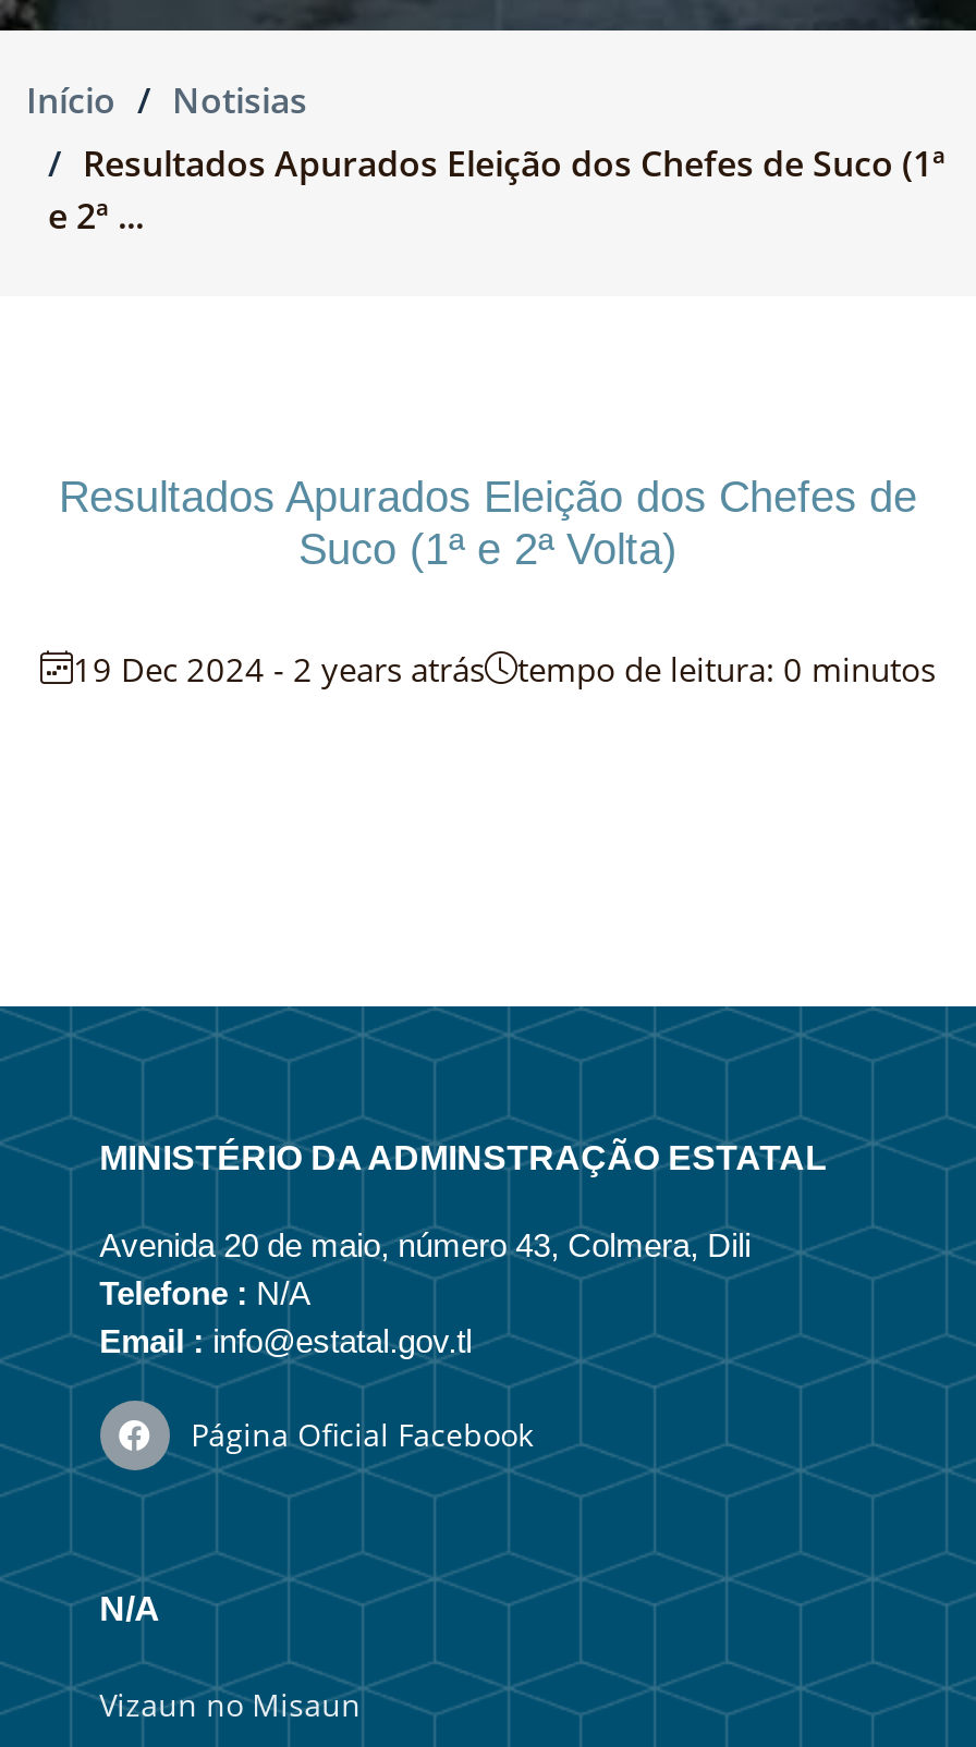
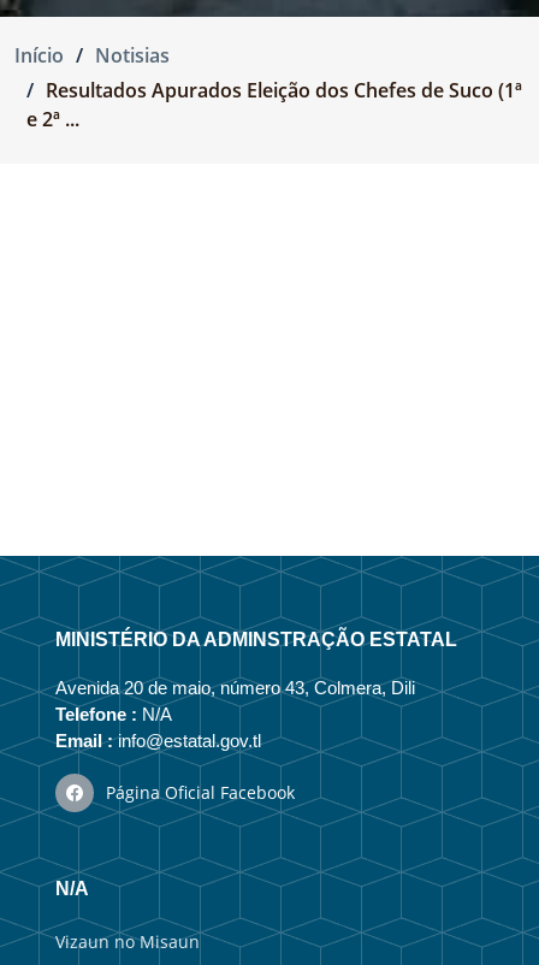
[59,472,936,689] Resultados Apurados Eleição dos Chefes de | Suco (1ª e 2ª Volta) | 19 Dec 2024 - 2 years atrás | tempo de leitura: 0 minutos -> none

